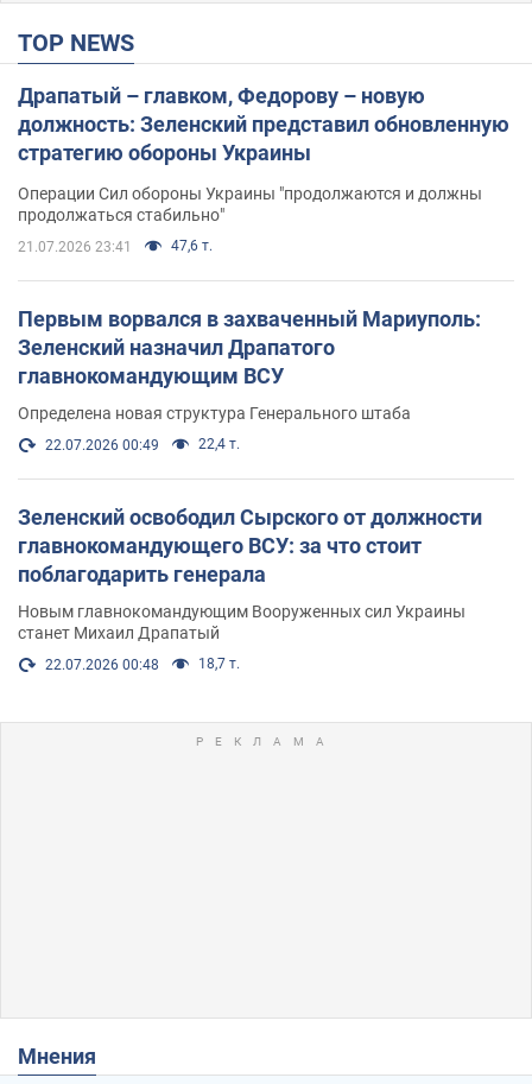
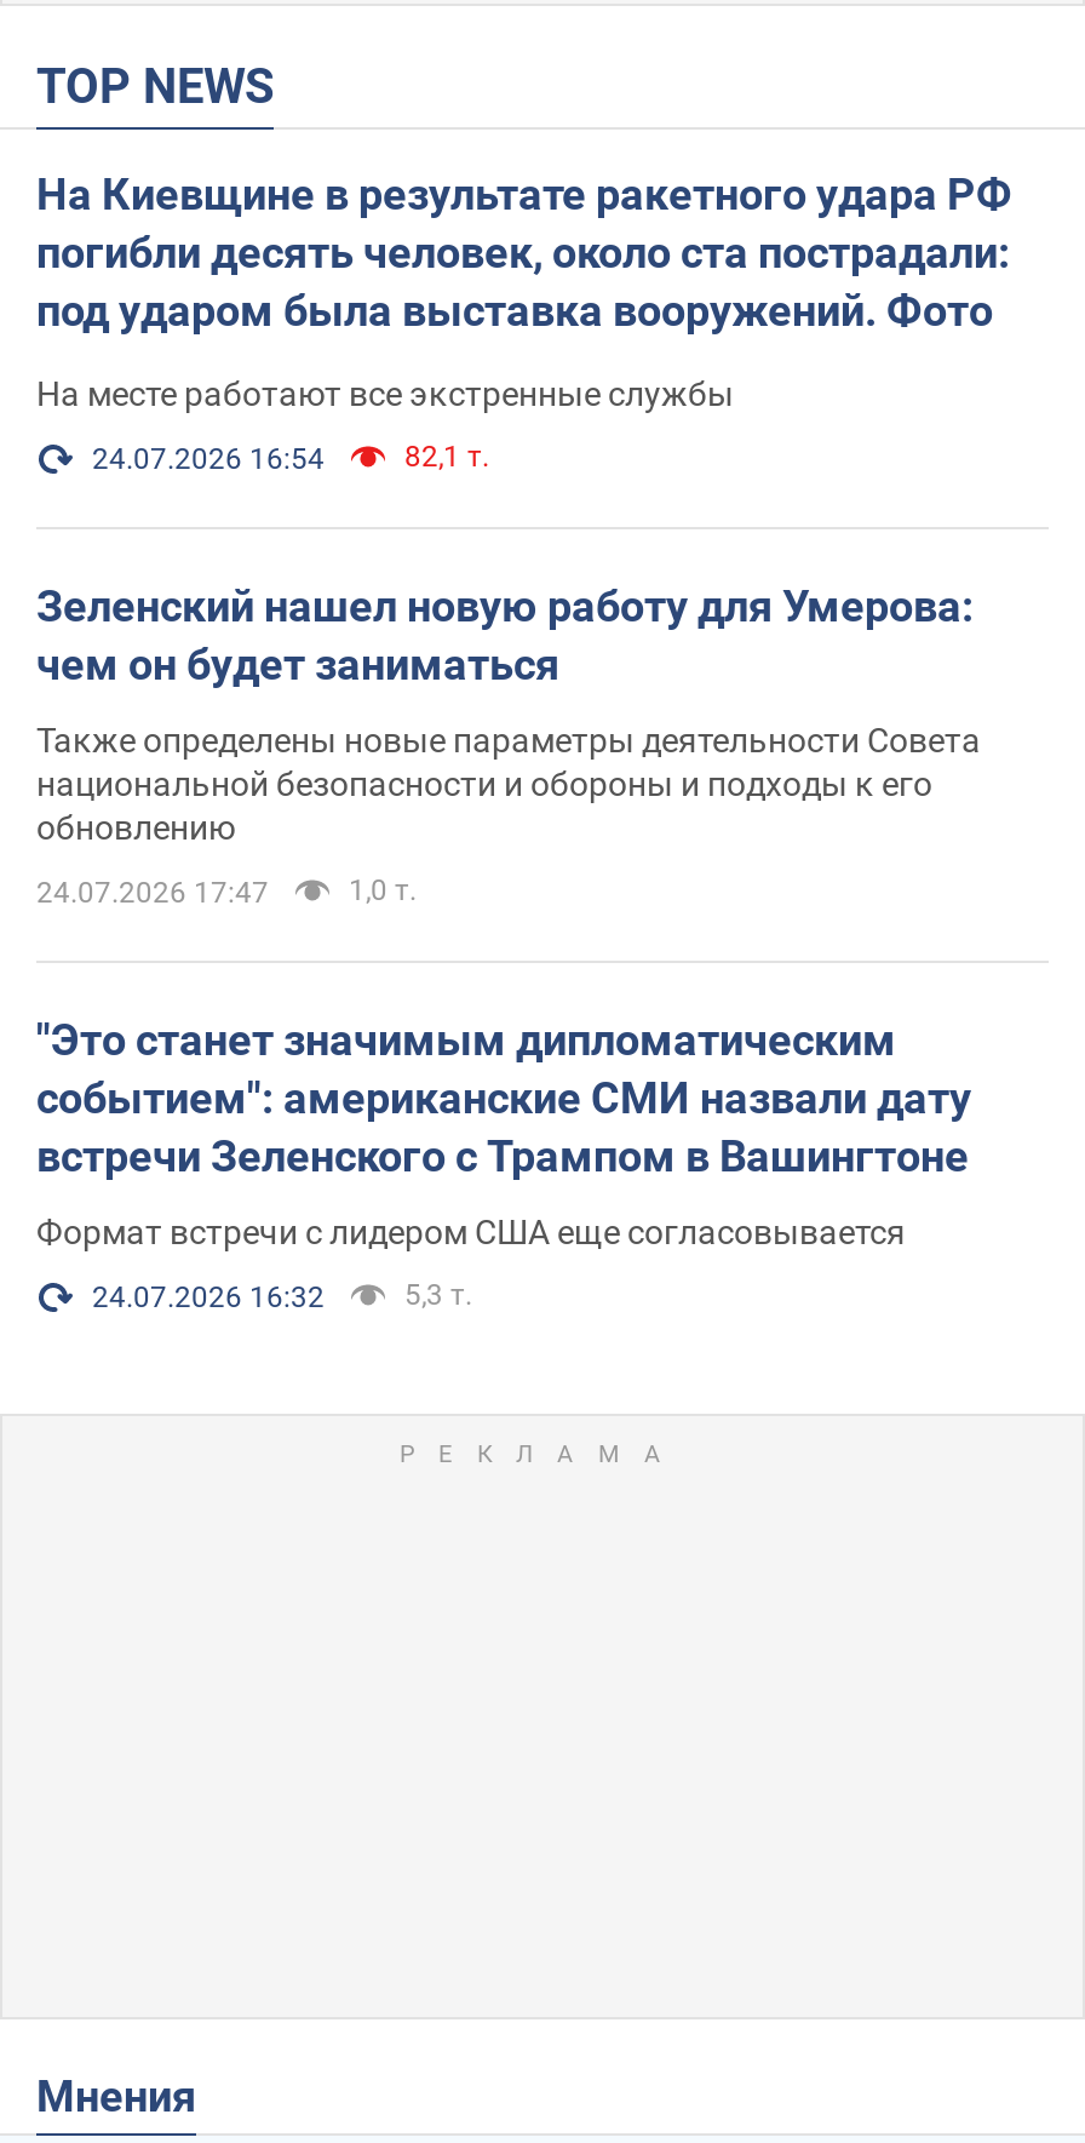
[18,83,509,165] Драпатый – главком, Федорову – новую | должность: Зеленский представил обновленную | стратегию обороны Украины -> [36,168,1012,335] На Киевщине в результате ракетного удара РФ | погибли десять человек, около ста пострадали: | под ударом была выставка вооружений. Фото
[18,184,482,224] Операции Сил обороны Украины "продолжаются и должны | продолжаться стабильно" -> [36,374,734,412] На месте работают все экстренные службы
[18,237,213,255] 21.07.2026 23:41 | 47,6 т. -> [92,439,489,475] 24.07.2026 16:54 | 82,1 т.
[18,306,481,388] Первым ворвался в захваченный Мариуполь: | Зеленский назначил Драпатого | главнокомандующим ВСУ -> [36,580,974,689] Зеленский нашел новую работу для Умерова: | чем он будет заниматься
[18,403,411,422] Определена новая структура Генерального штаба -> [36,720,981,846] Также определены новые параметры деятельности Совета | национальной безопасности и обороны и подходы к его | обновлению
[45,435,240,453] 22.07.2026 00:49 | 22,4 т. -> [36,873,417,909] 24.07.2026 17:47 | 1,0 т.
[18,504,482,586] Зеленский освободил Сырского от должности | главнокомандующего ВСУ: за что стоит | поблагодарить генерала -> [36,1013,971,1180] "Это станет значимым дипломатическим | событием": американские СМИ назвали дату | встречи Зеленского с Трампом в Вашингтоне
[18,602,465,642] Новым главнокомандующим Вооруженных сил Украины | станет Михаил Драпатый -> [36,1212,906,1251] Формат встречи с лидером США еще согласовывается
[45,655,240,673] 22.07.2026 00:48 | 18,7 т. -> [92,1277,472,1314] 24.07.2026 16:32 | 5,3 т.

